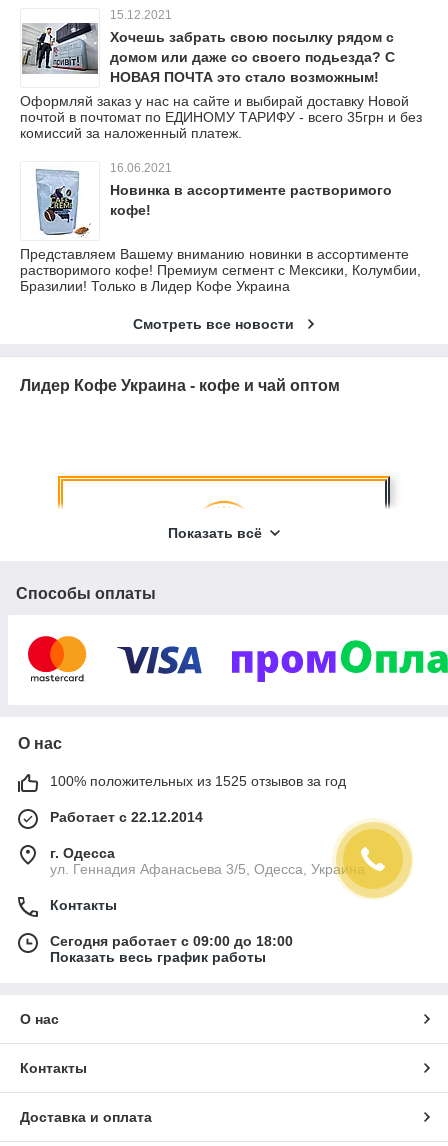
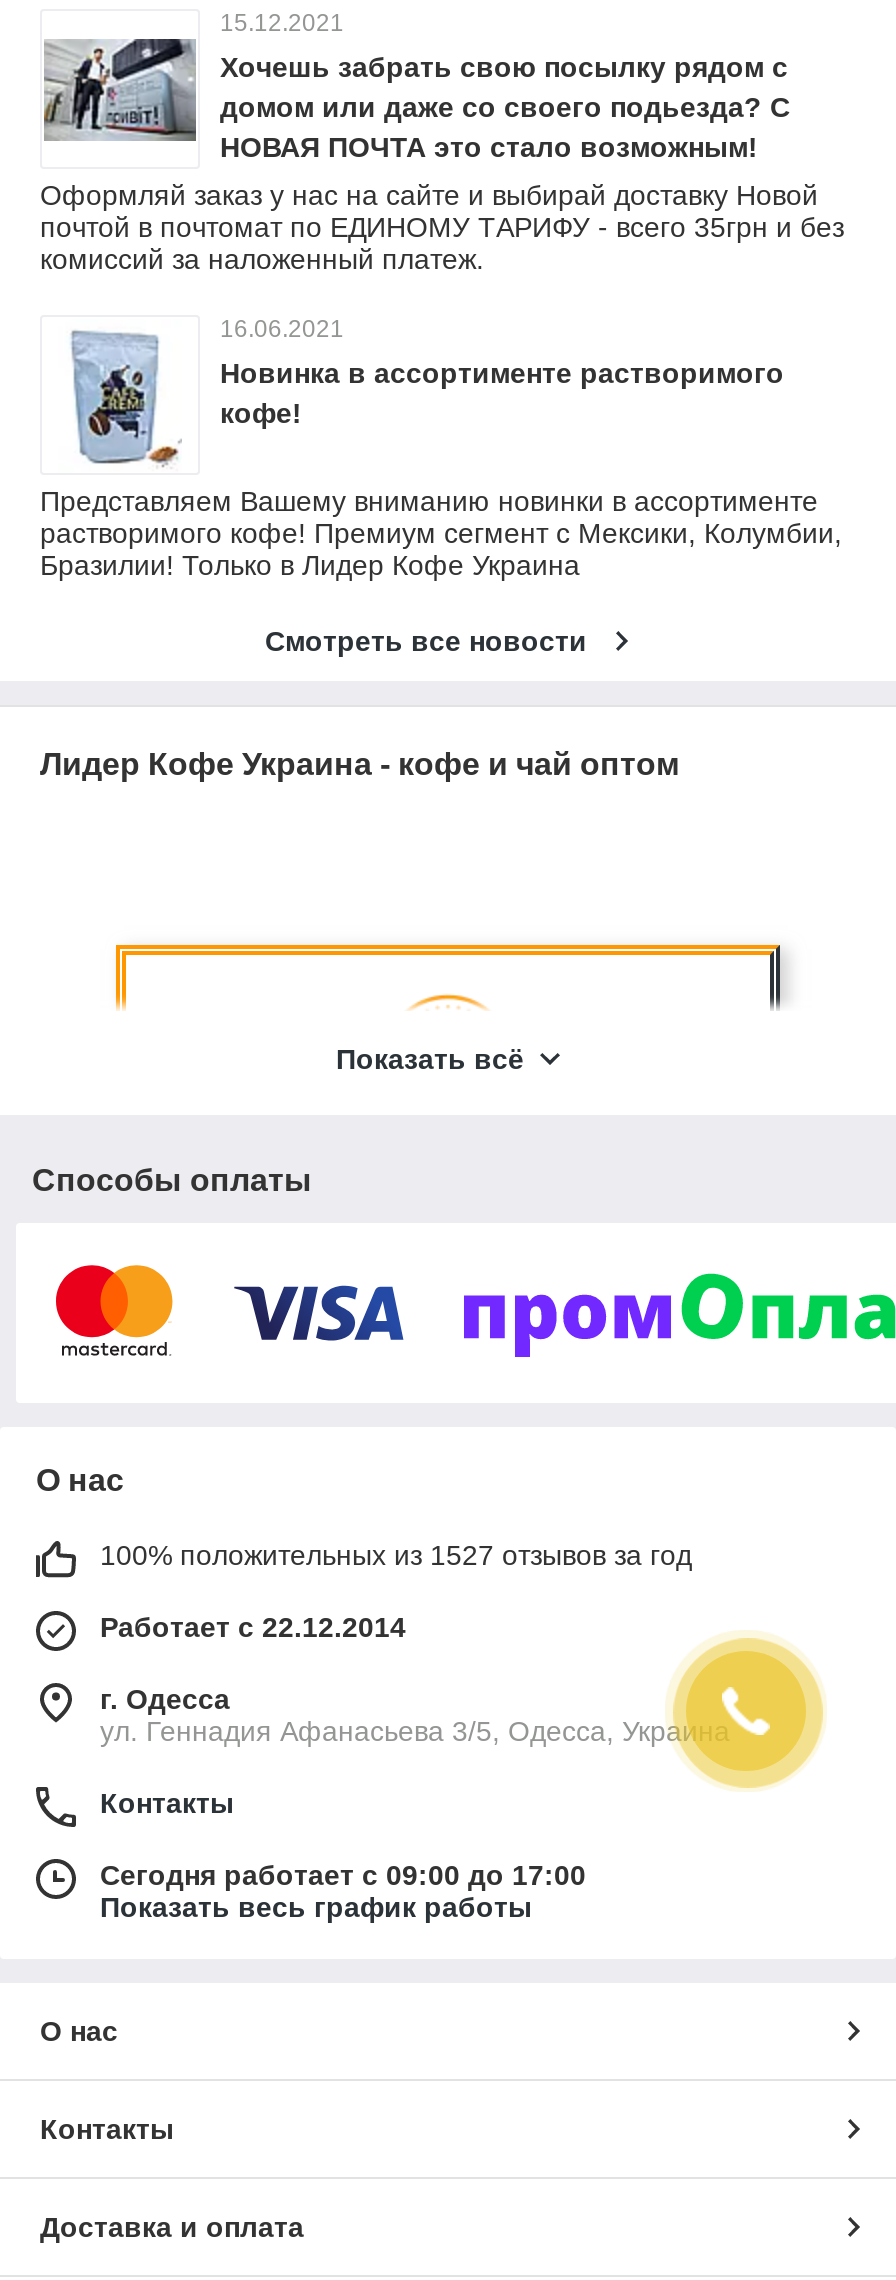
[50,773,346,789] 100% положительных из 1525 отзывов за год -> [100,1539,692,1571] 100% положительных из 1527 отзывов за год
[50,933,293,949] Сегодня работает с 09:00 до 18:00 -> [100,1859,586,1891] Сегодня работает с 09:00 до 17:00

